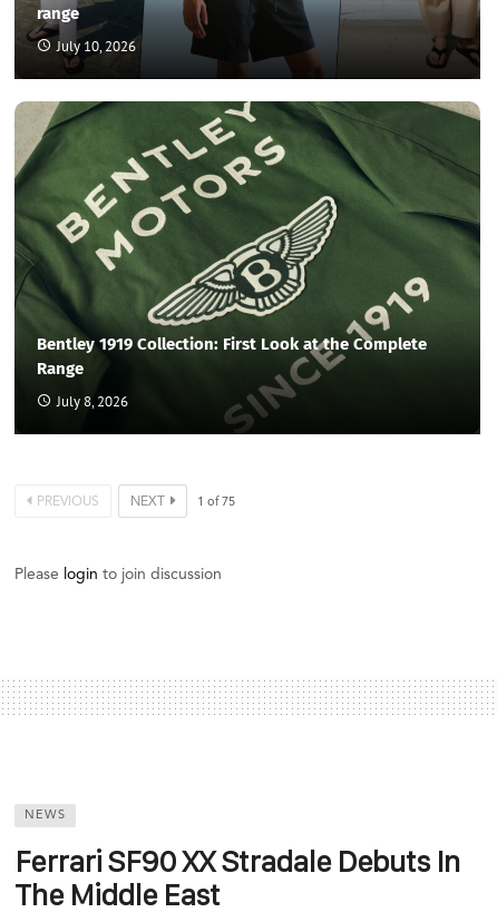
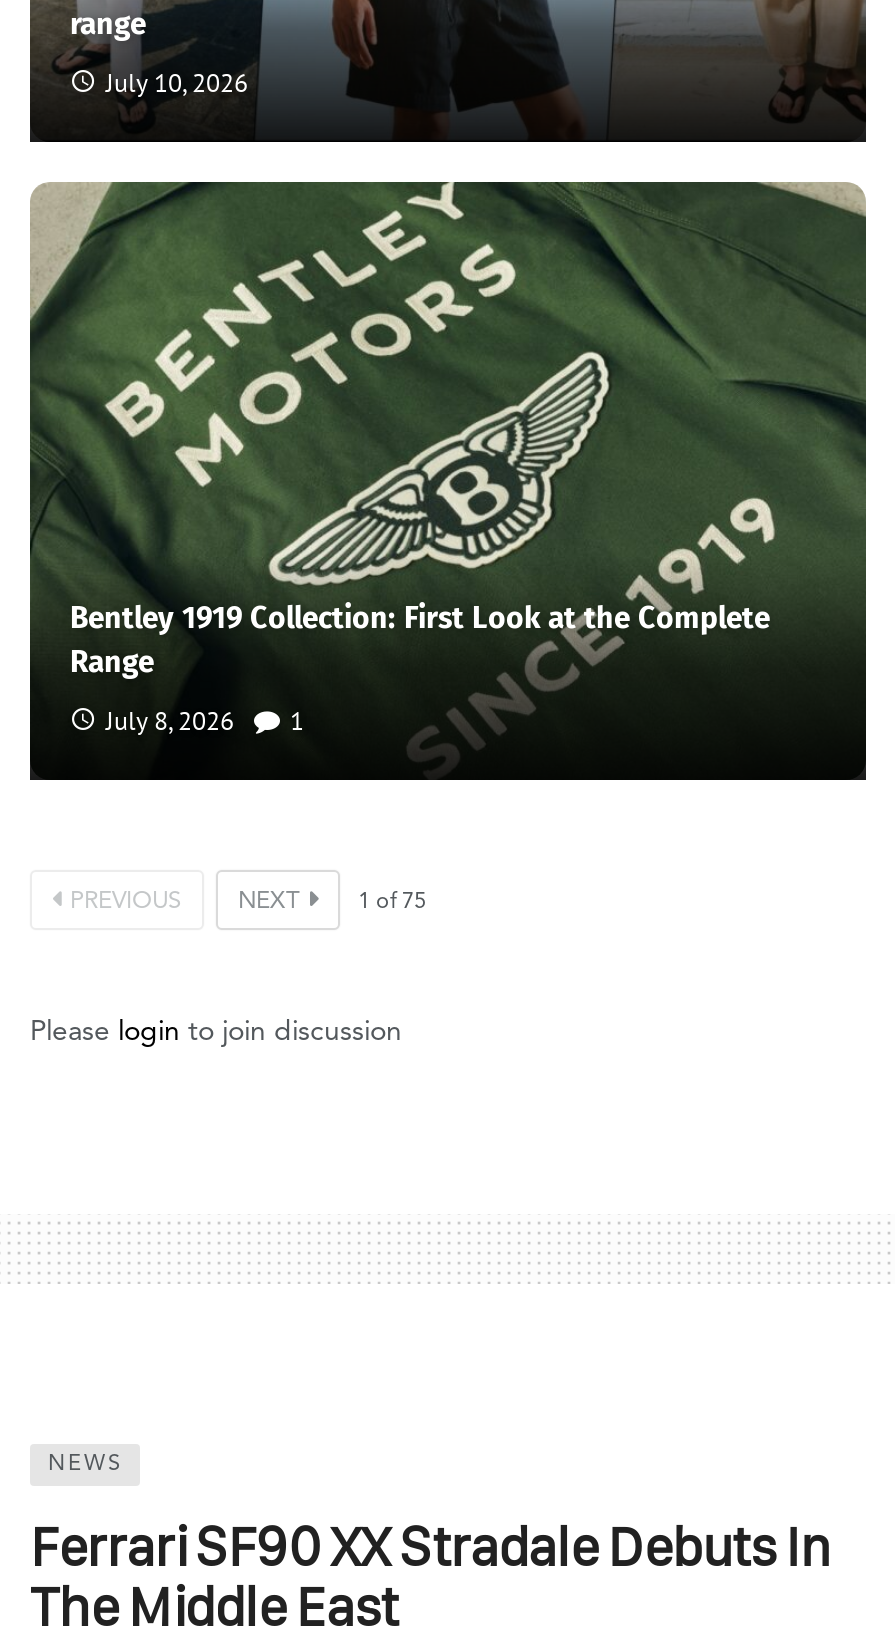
none -> [290,703,304,737] 1

